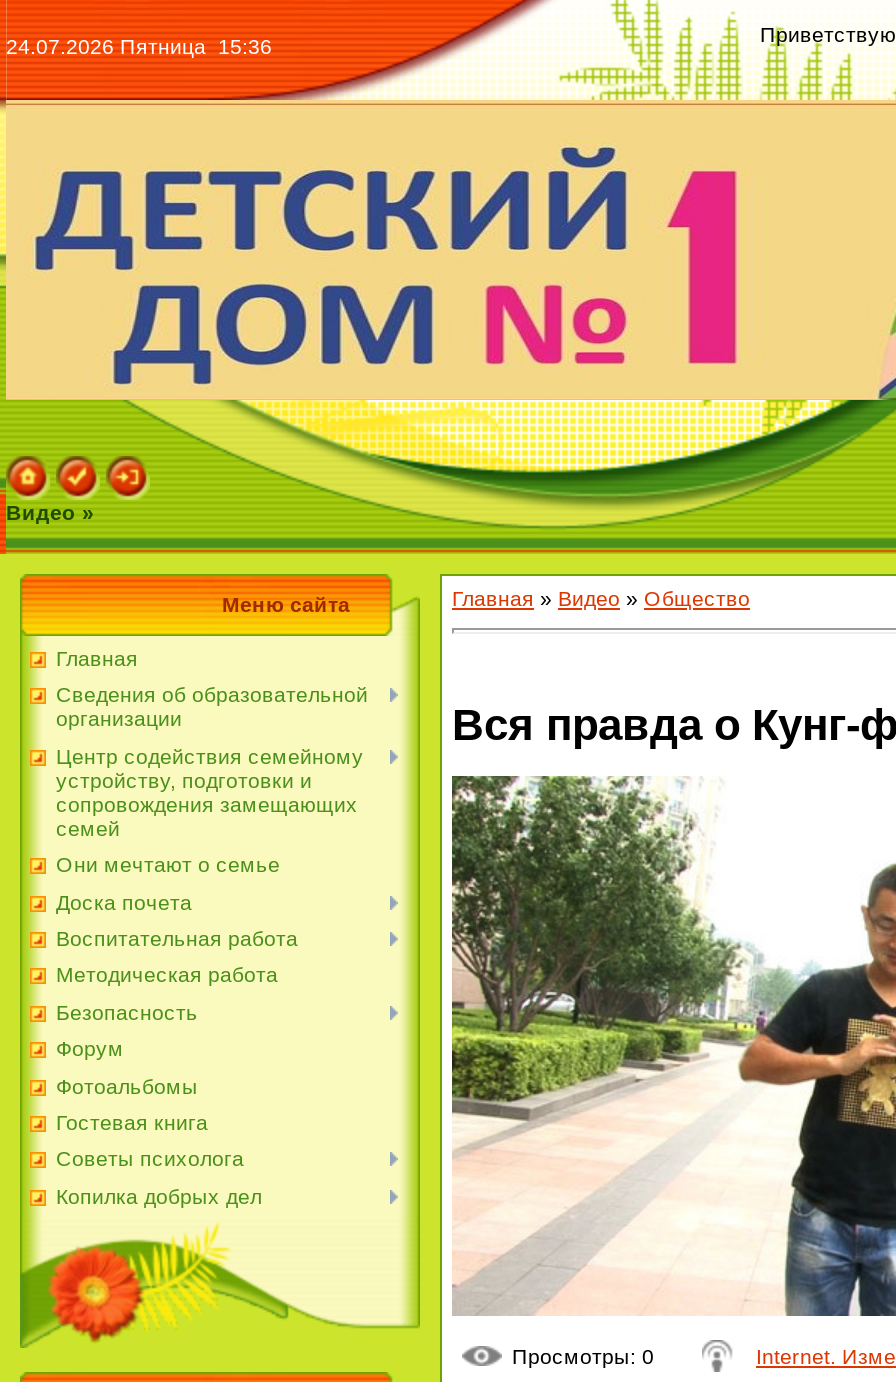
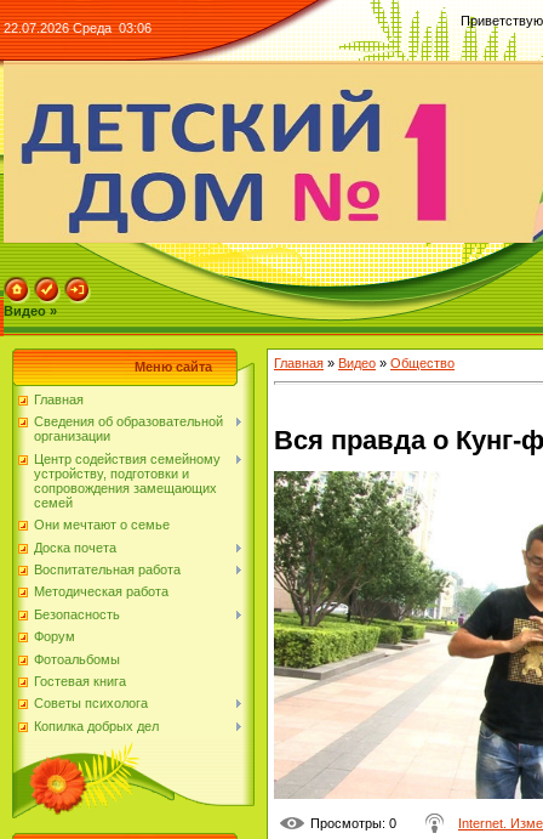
[6,34,272,58] 24.07.2026 Пятница 15:36 -> [4,21,152,35] 22.07.2026 Среда 03:06

